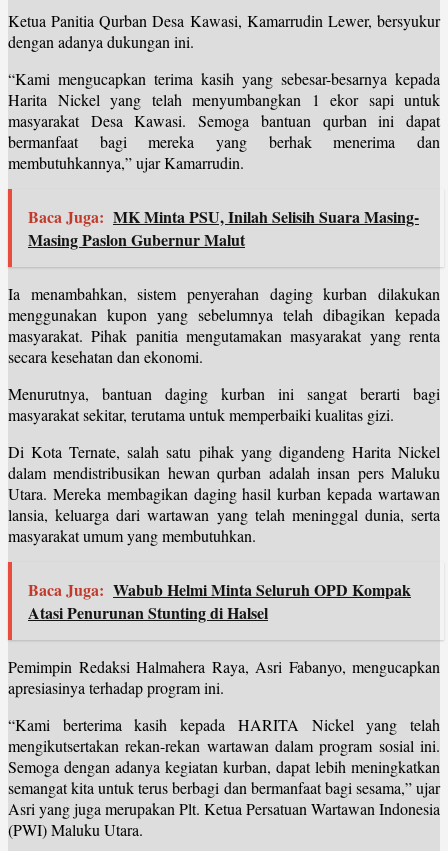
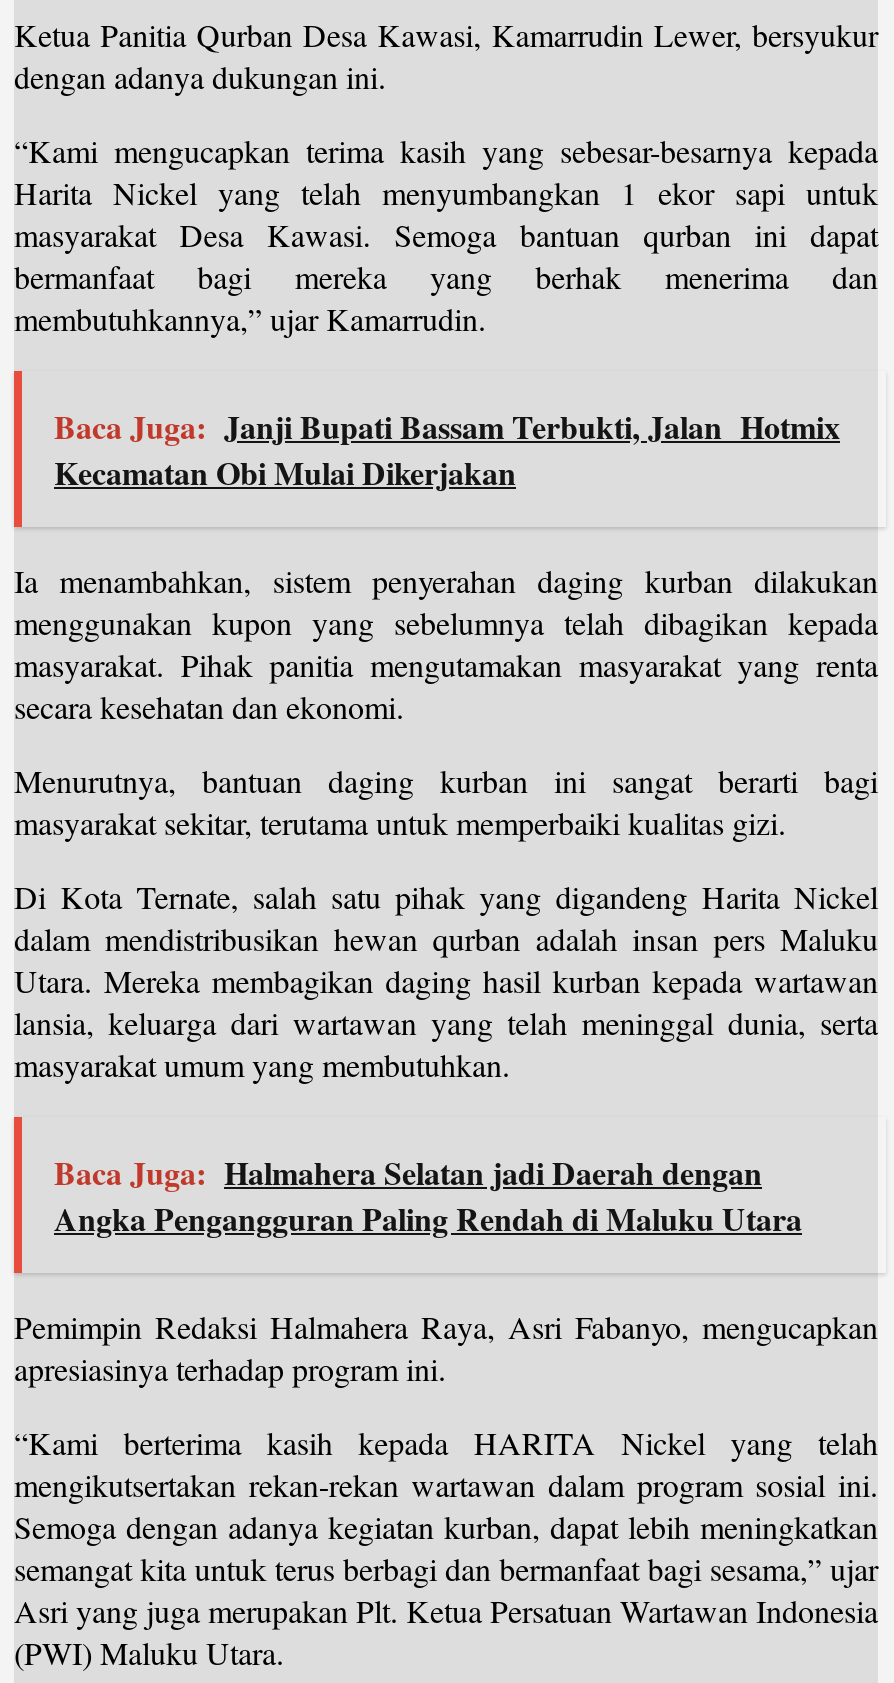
[28,204,419,250] Baca Juga: MK Minta PSU, Inilah Selisih Suara Masing- | Masing Paslon Gubernur Malut -> [54,402,840,494] Baca Juga: Janji Bupati Bassam Terbukti, Jalan Hotmix | Kecamatan Obi Mulai Dikerjakan
[28,577,411,623] Baca Juga: Wabub Helmi Minta Seluruh OPD Kompak | Atasi Penurunan Stunting di Halsel -> [54,1148,802,1240] Baca Juga: Halmahera Selatan jadi Daerah dengan | Angka Pengangguran Paling Rendah di Maluku Utara

